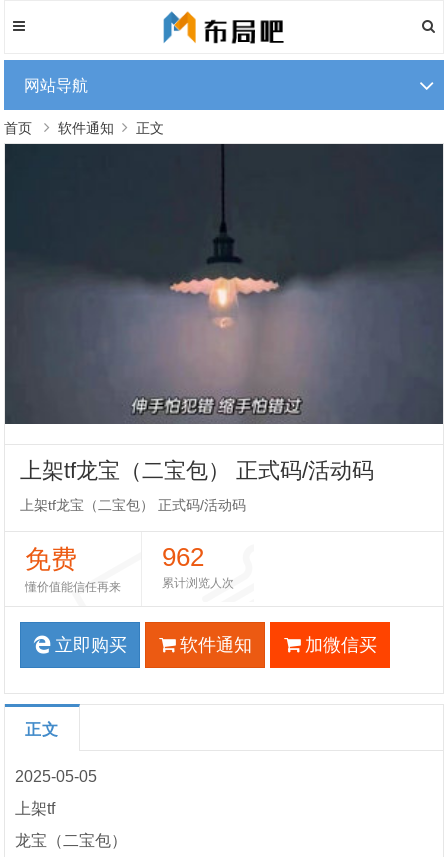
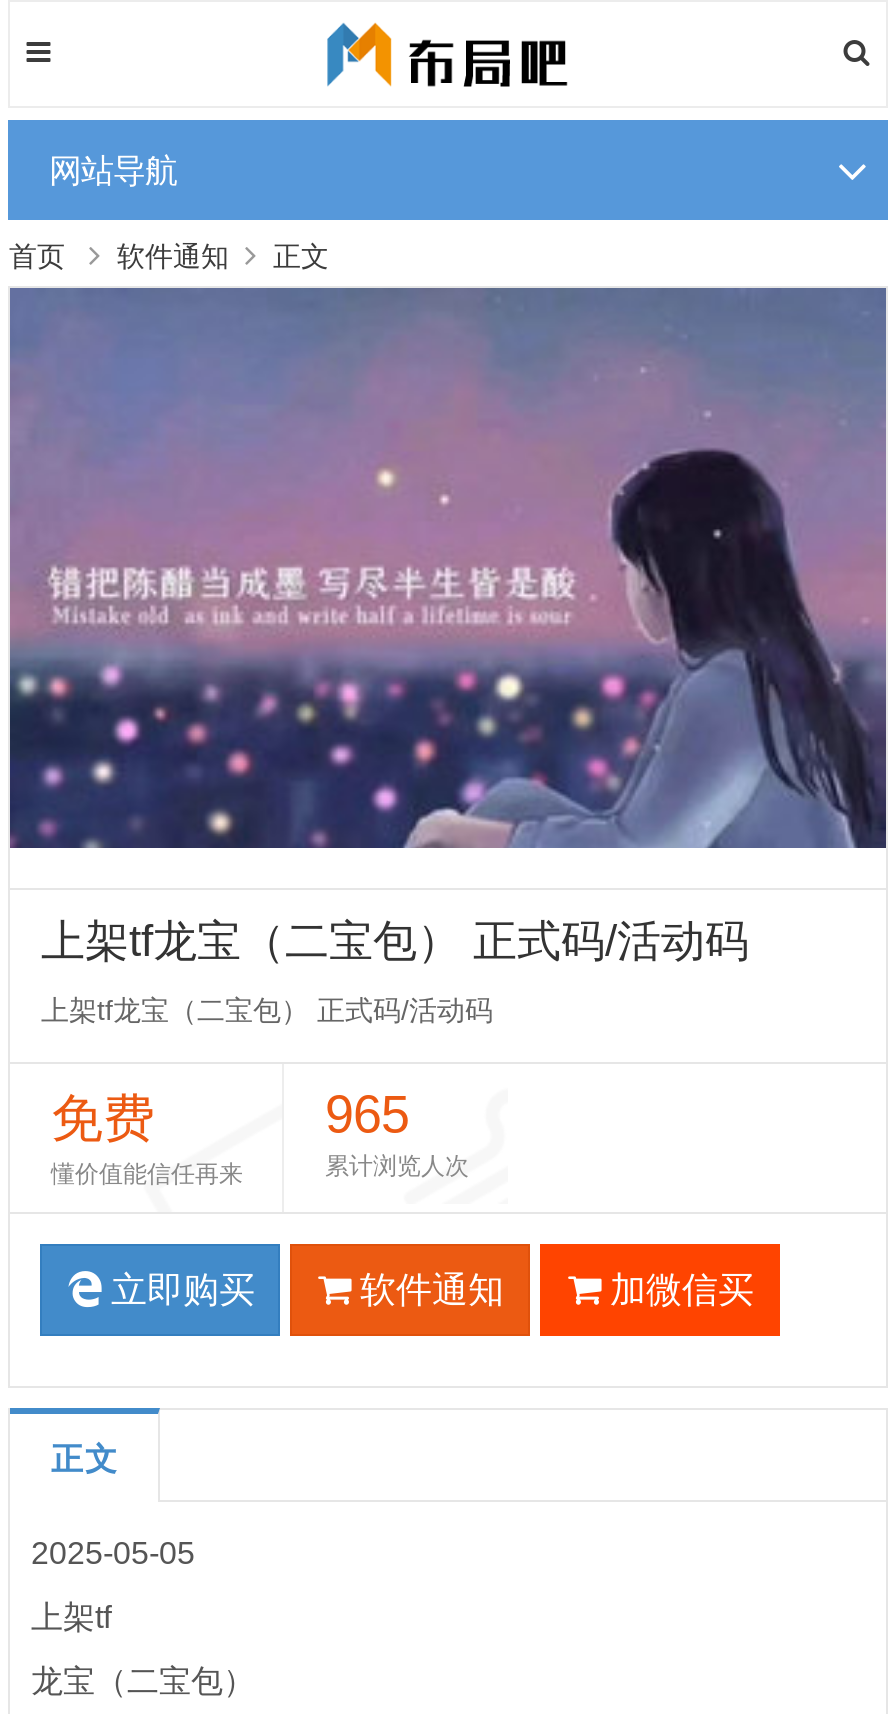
[4,143,444,424] [image] -> [8,286,888,848] [image]
[162,542,204,572] 962 -> [325,1084,409,1144] 965

